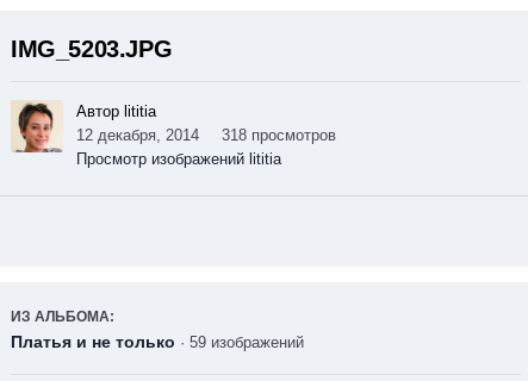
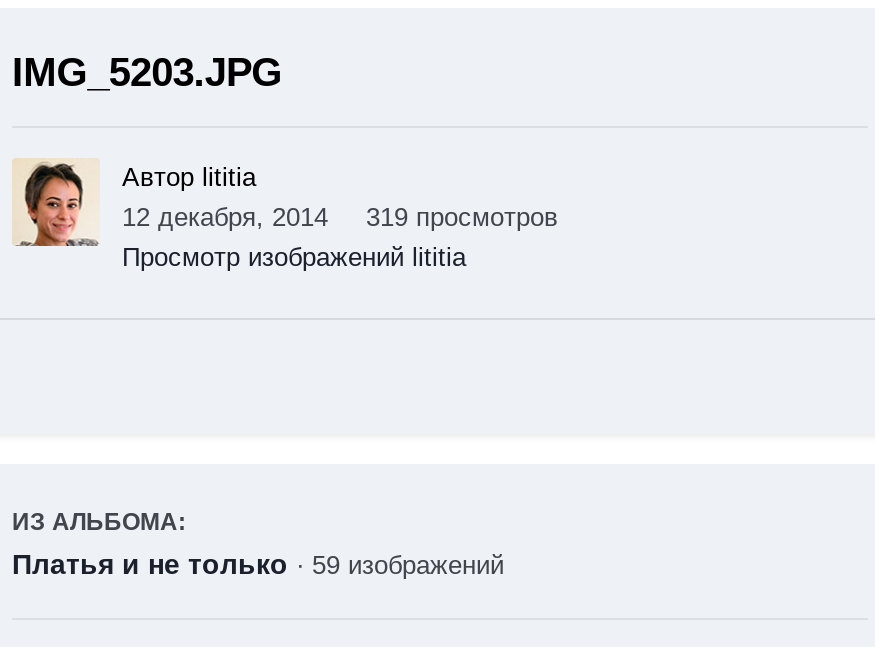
[76,127,336,144] 12 декабря, 2014 318 просмотров -> [122,203,558,233] 12 декабря, 2014 319 просмотров

